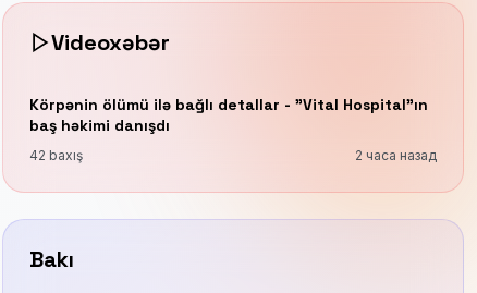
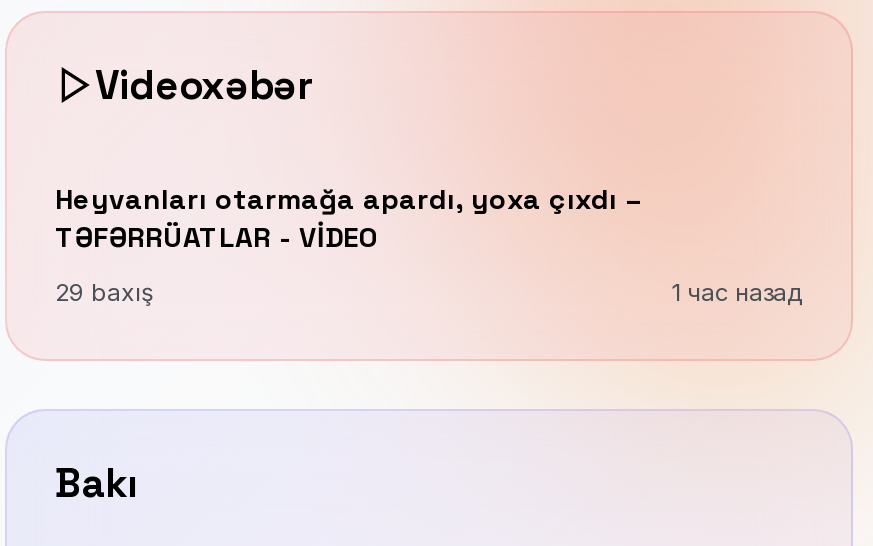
[29,95,428,135] Körpənin ölümü ilə bağlı detallar - "Vital Hospital"ın | baş həkimi danışdı -> [55,181,641,255] Heyvanları otarmağa apardı, yoxa çıxdı – | TƏFƏRRÜATLAR - VİDEO
[29,147,437,163] 42 baxış | 2 часа назад -> [55,277,803,307] 29 baxış | 1 час назад

